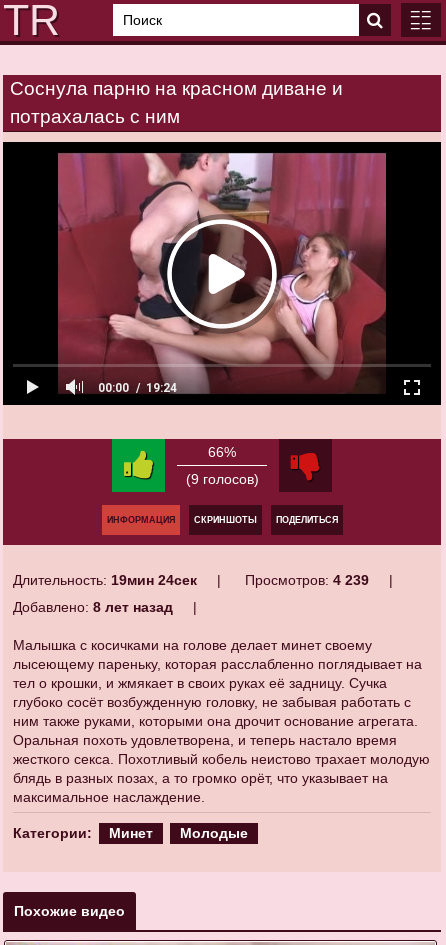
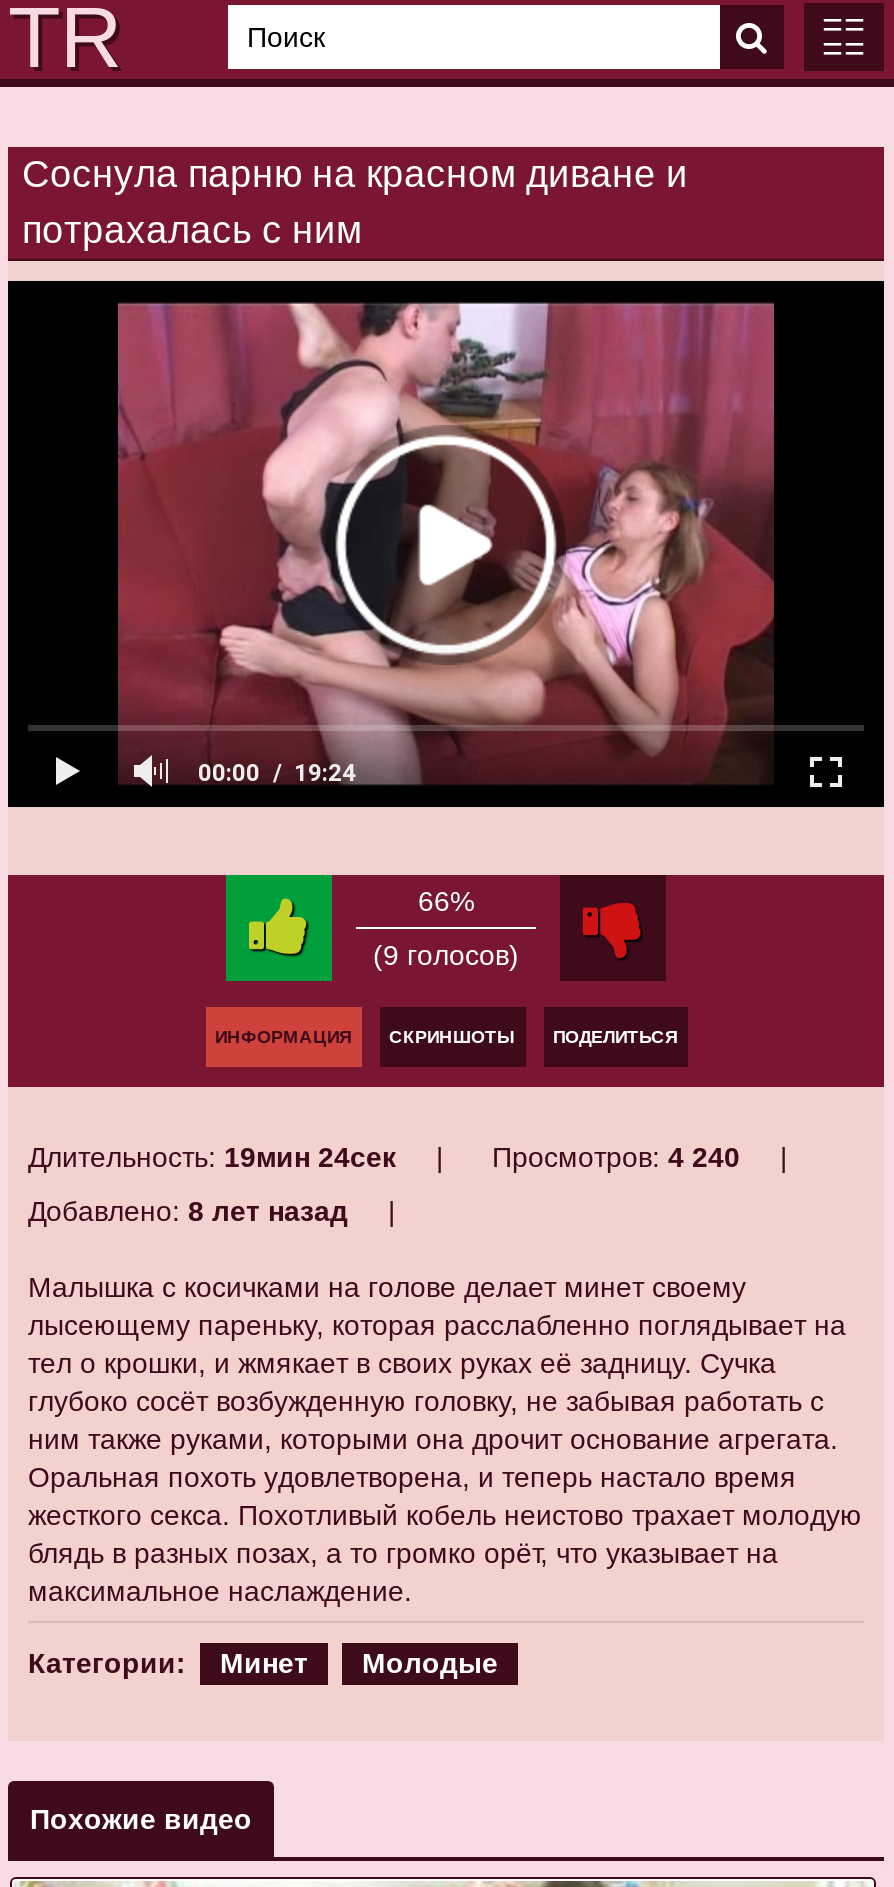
[245,572,369,588] Просмотров: 4 239 -> [492,1141,740,1173] Просмотров: 4 240

